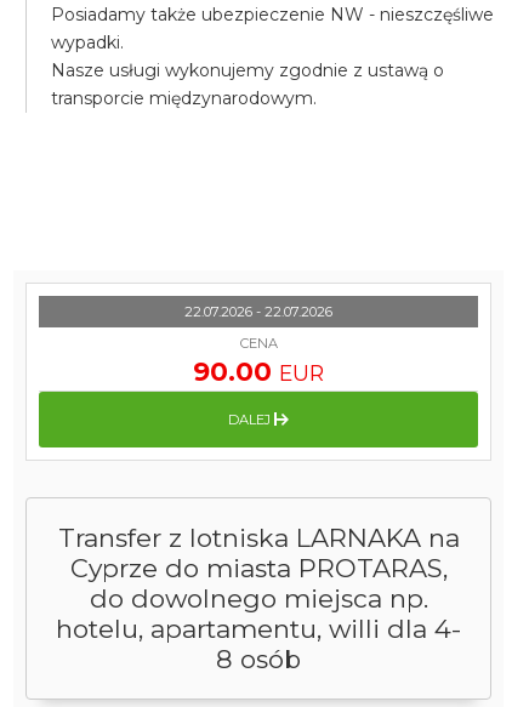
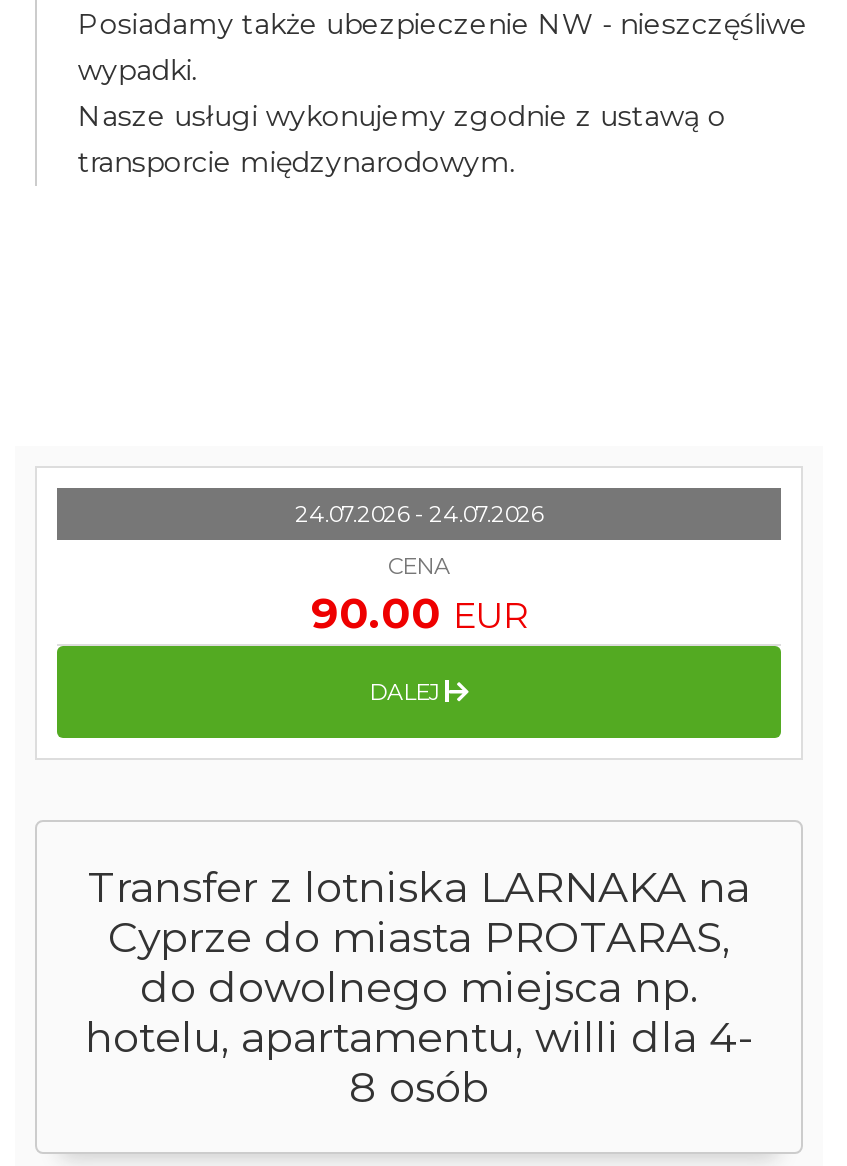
[184,303,332,320] 22.07.2026 - 22.07.2026 -> [295,500,543,528] 24.07.2026 - 24.07.2026

